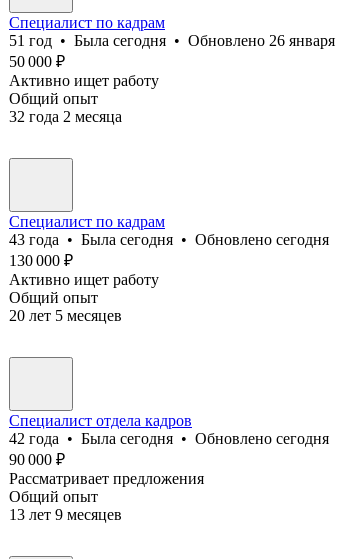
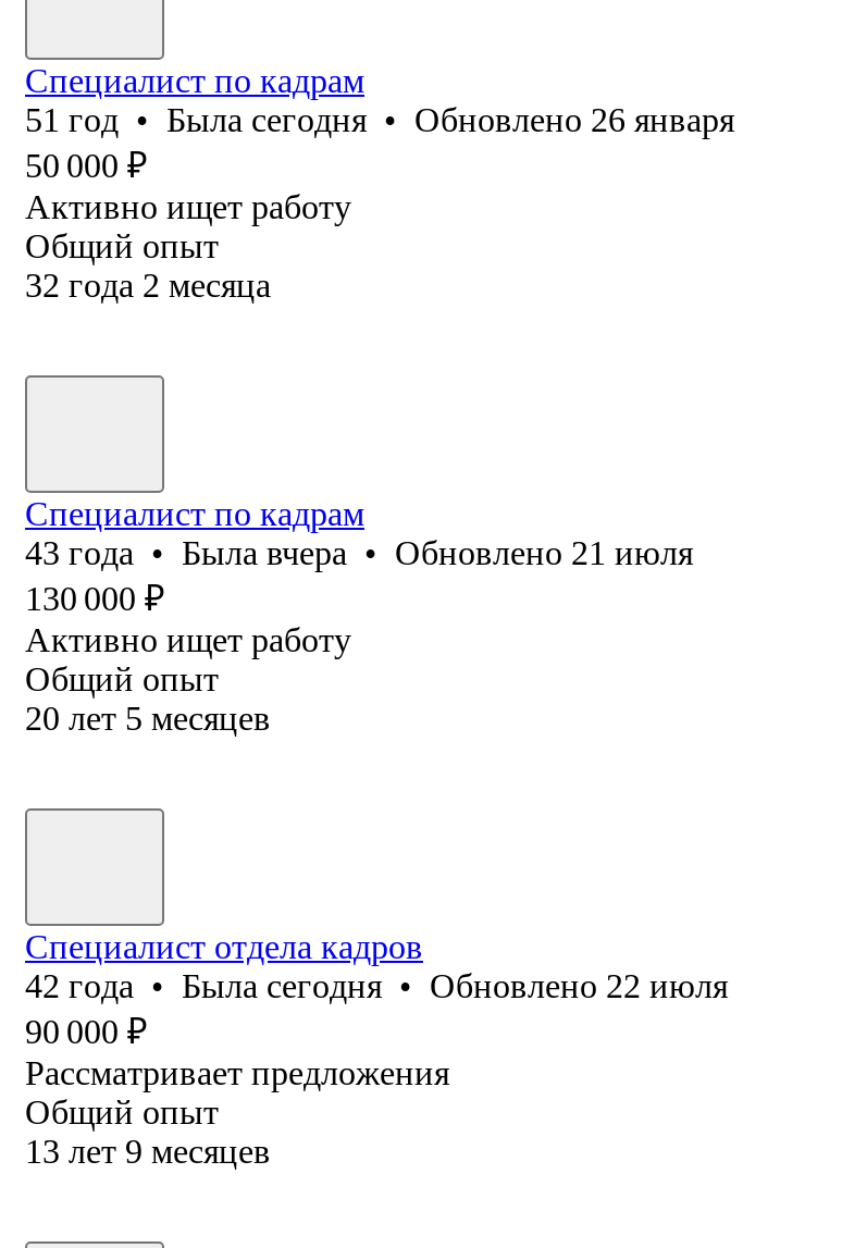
[9,231,329,248] 43 года • Была сегодня • Обновлено сегодня -> [25,534,693,571] 43 года • Была вчера • Обновлено 21 июля
[9,430,329,447] 42 года • Была сегодня • Обновлено сегодня -> [25,967,728,1004] 42 года • Была сегодня • Обновлено 22 июля

